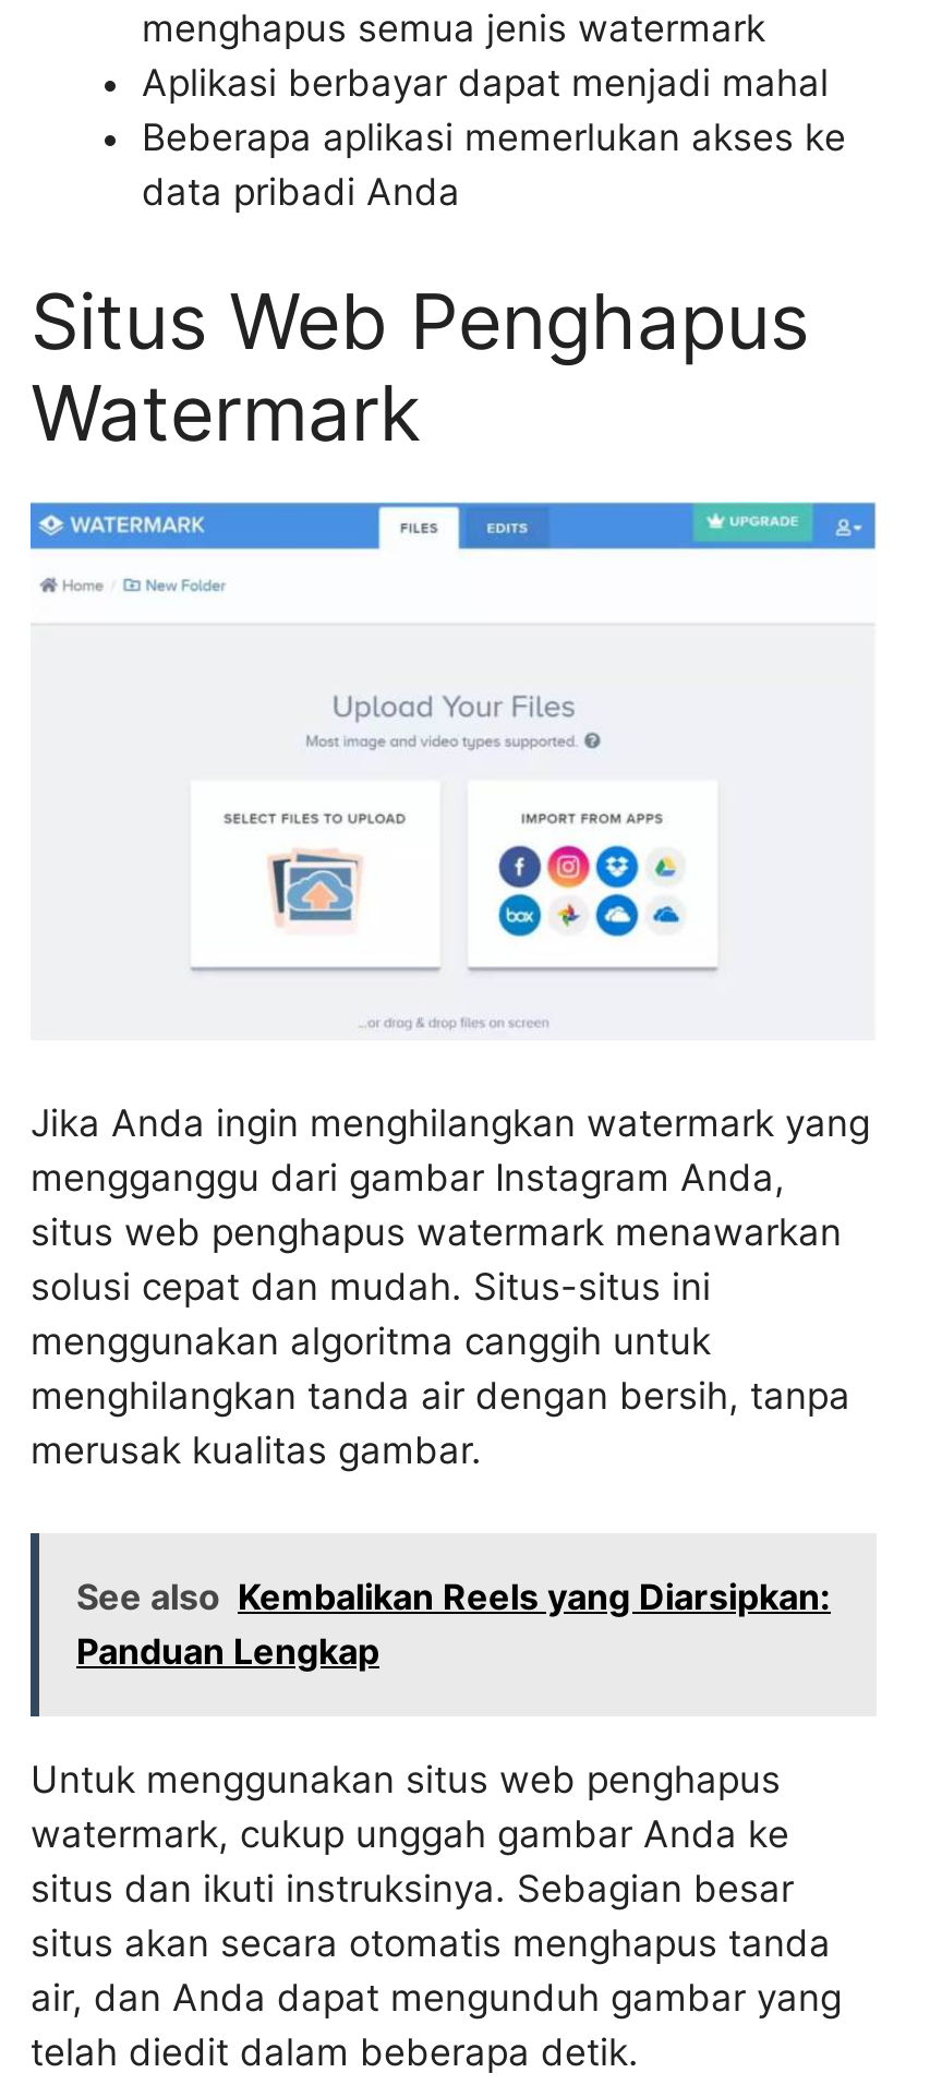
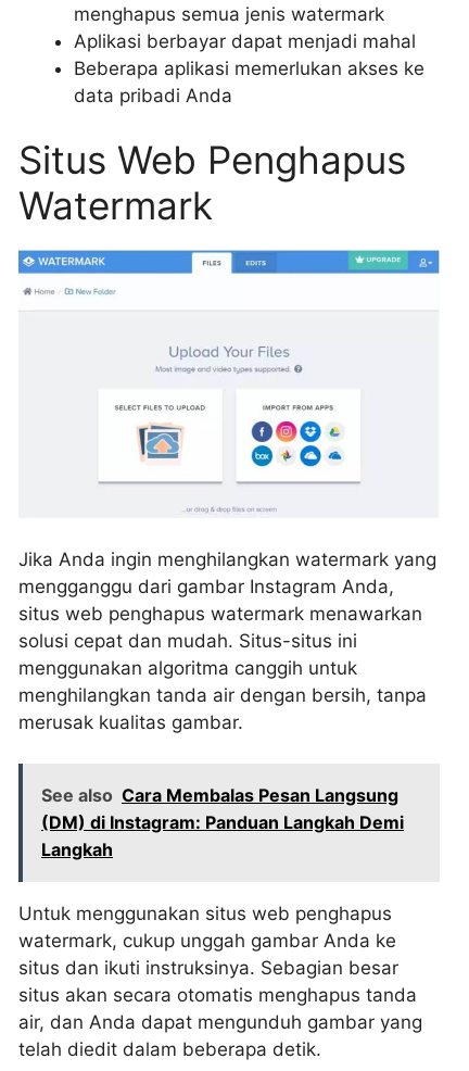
[76,1575,831,1673] See also Kembalikan Reels yang Diarsipkan: | Panduan Lengkap -> [41,784,404,860] See also Cara Membalas Pesan Langsung | (DM) di Instagram: Panduan Langkah Demi | Langkah

